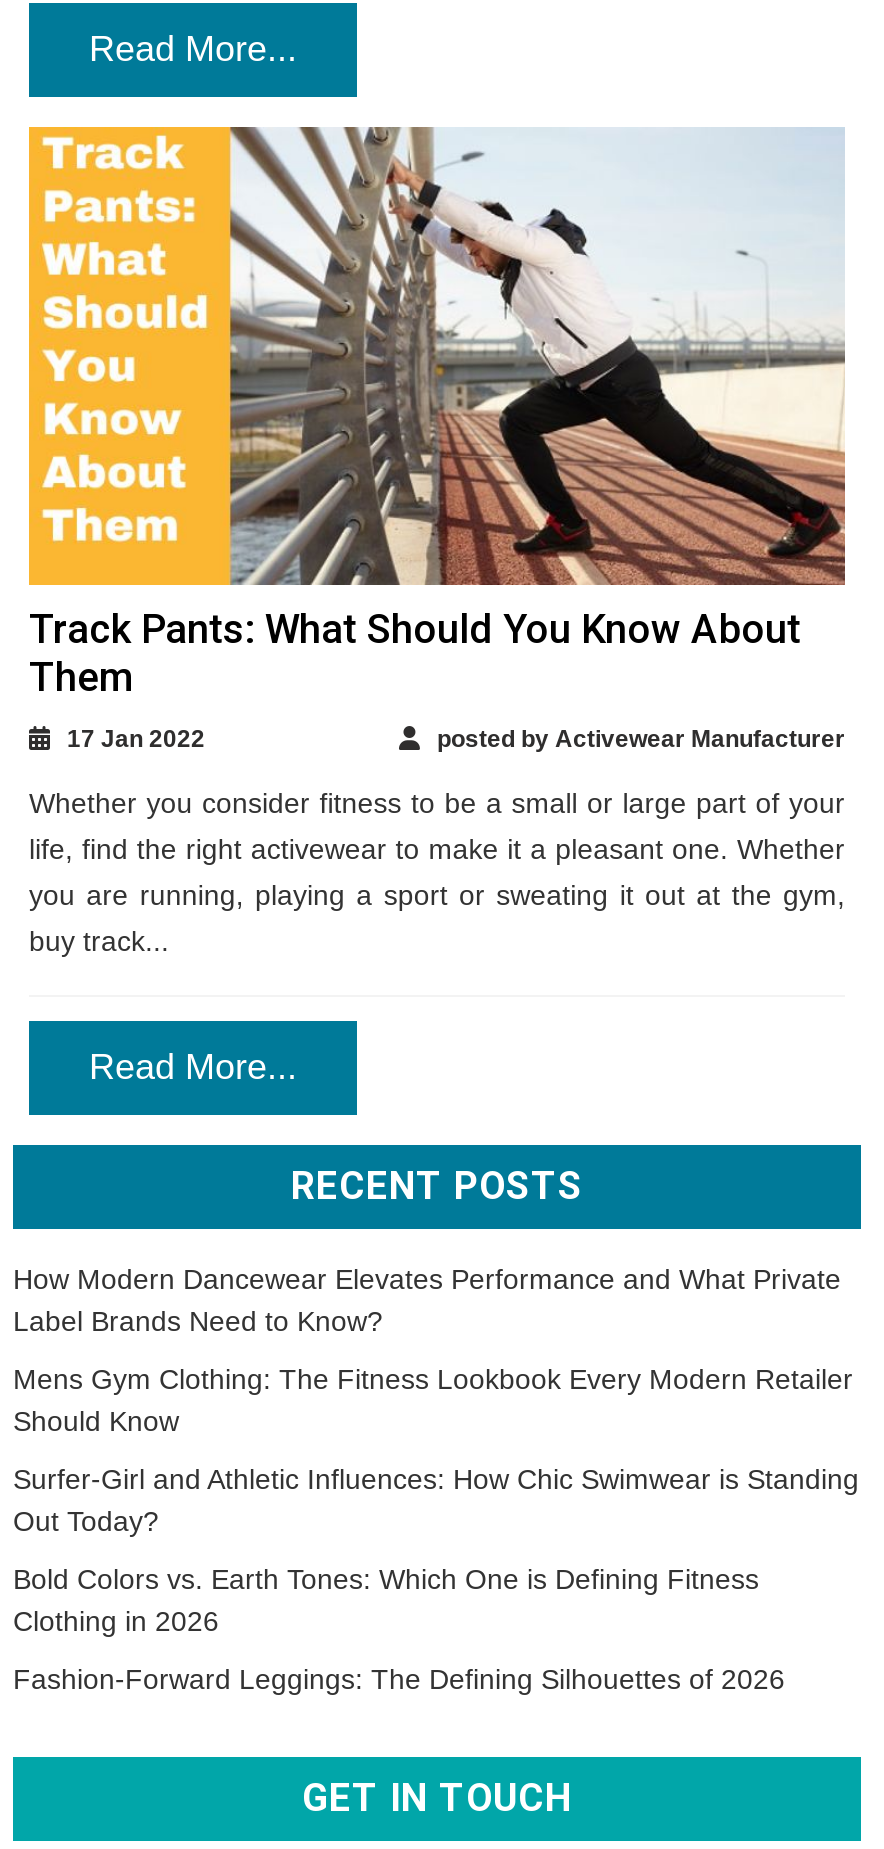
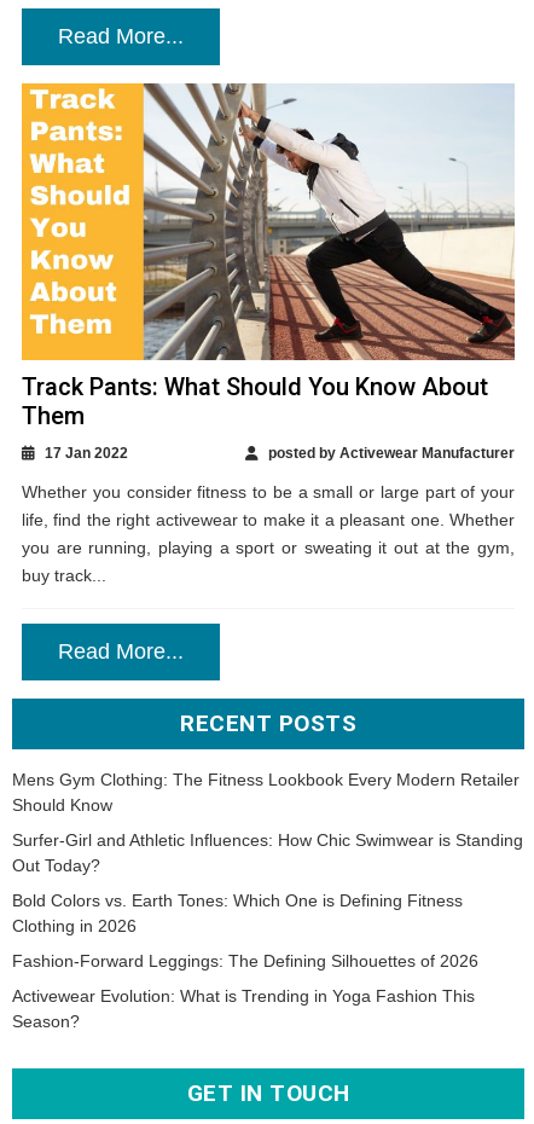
[13,1264,841,1338] How Modern Dancewear Elevates Performance and What Private | Label Brands Need to Know? -> none
moved [13,1364,859,1696] -> [12,770,523,971]: Mens Gym Clothing: The Fitness Lookbook Every Modern Retailer | Should Know | Surfer-Girl and Athletic Influences: How Chic Swimwear is Standing | Out Today? | Bold Colors vs. Earth Tones: Which One is Defining Fitness | Clothing in 2026 | Fashion-Forward Leggings: The Defining Silhouettes of 2026
none -> [12,987,475,1032] Activewear Evolution: What is Trending in Yoga Fashion This | Season?

